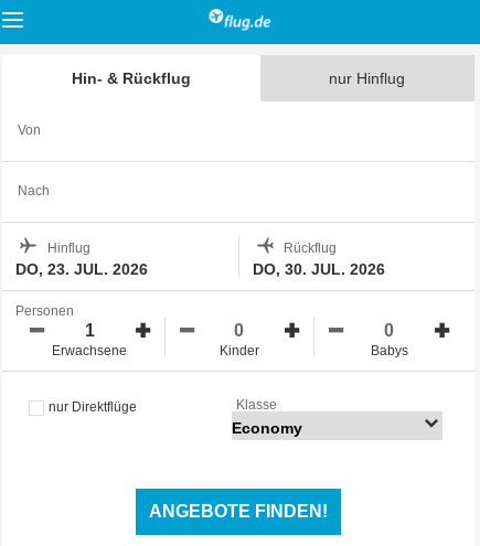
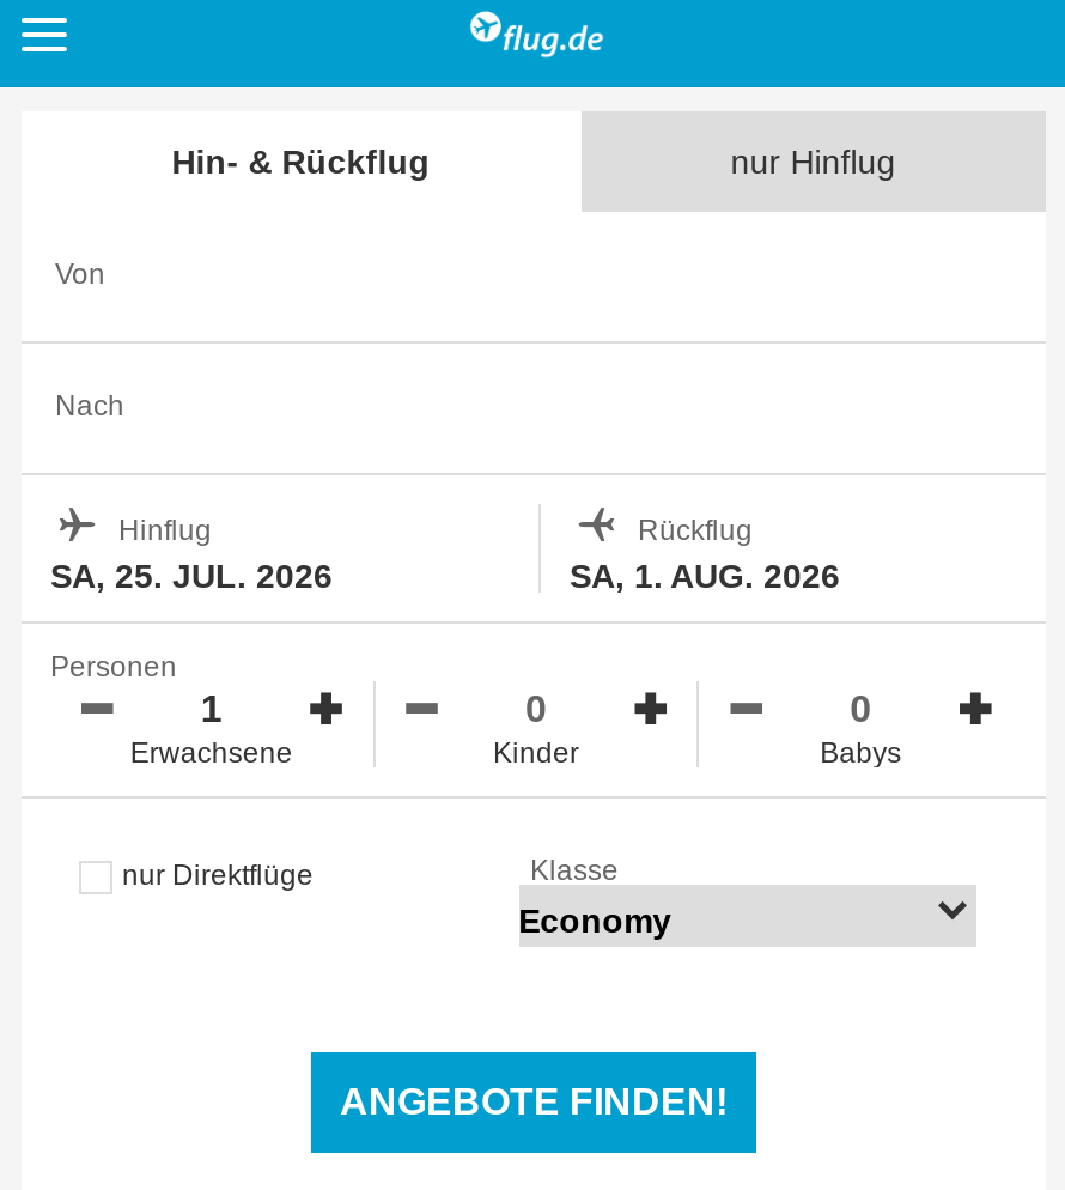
[15,260,148,277] DO, 23. JUL. 2026 -> [50,555,333,594] SA, 25. JUL. 2026
[252,260,385,277] DO, 30. JUL. 2026 -> [570,555,840,594] SA, 1. AUG. 2026

